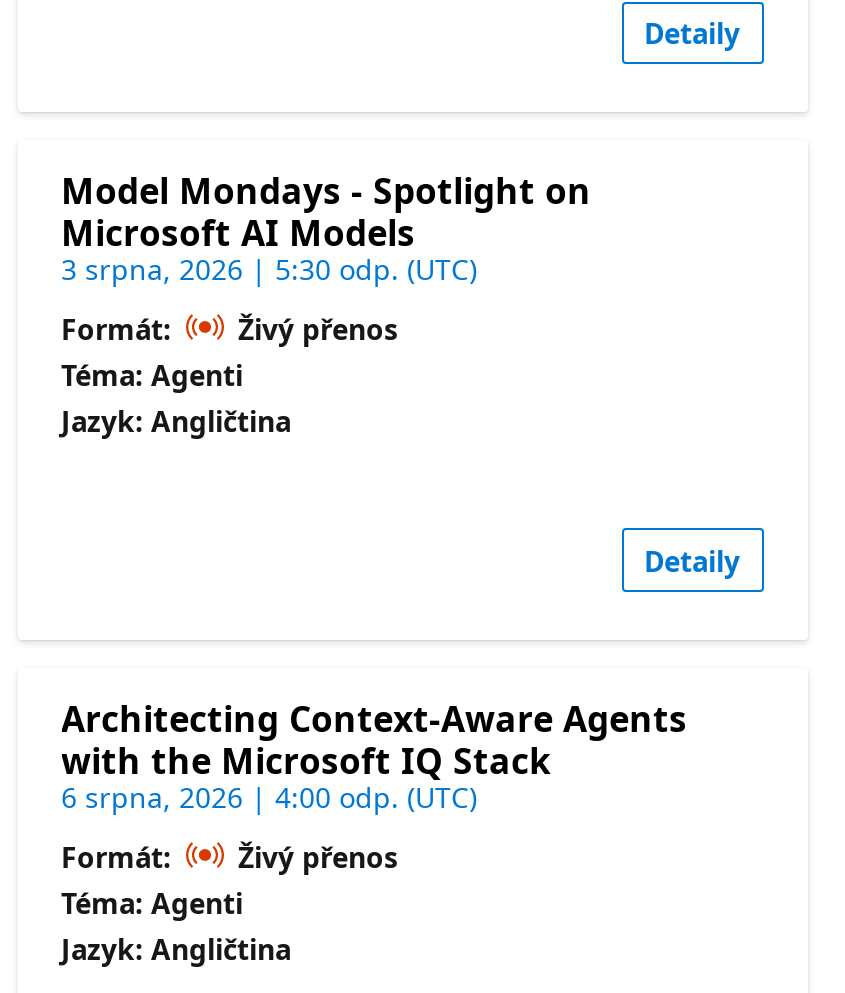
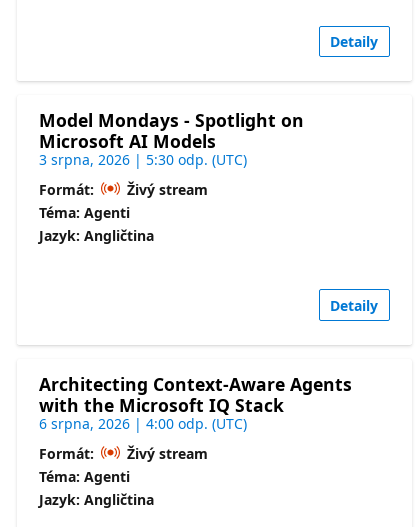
[230,310,398,348] Živý přenos -> [123,180,208,199] Živý stream
[230,837,398,875] Živý přenos -> [123,443,208,462] Živý stream

